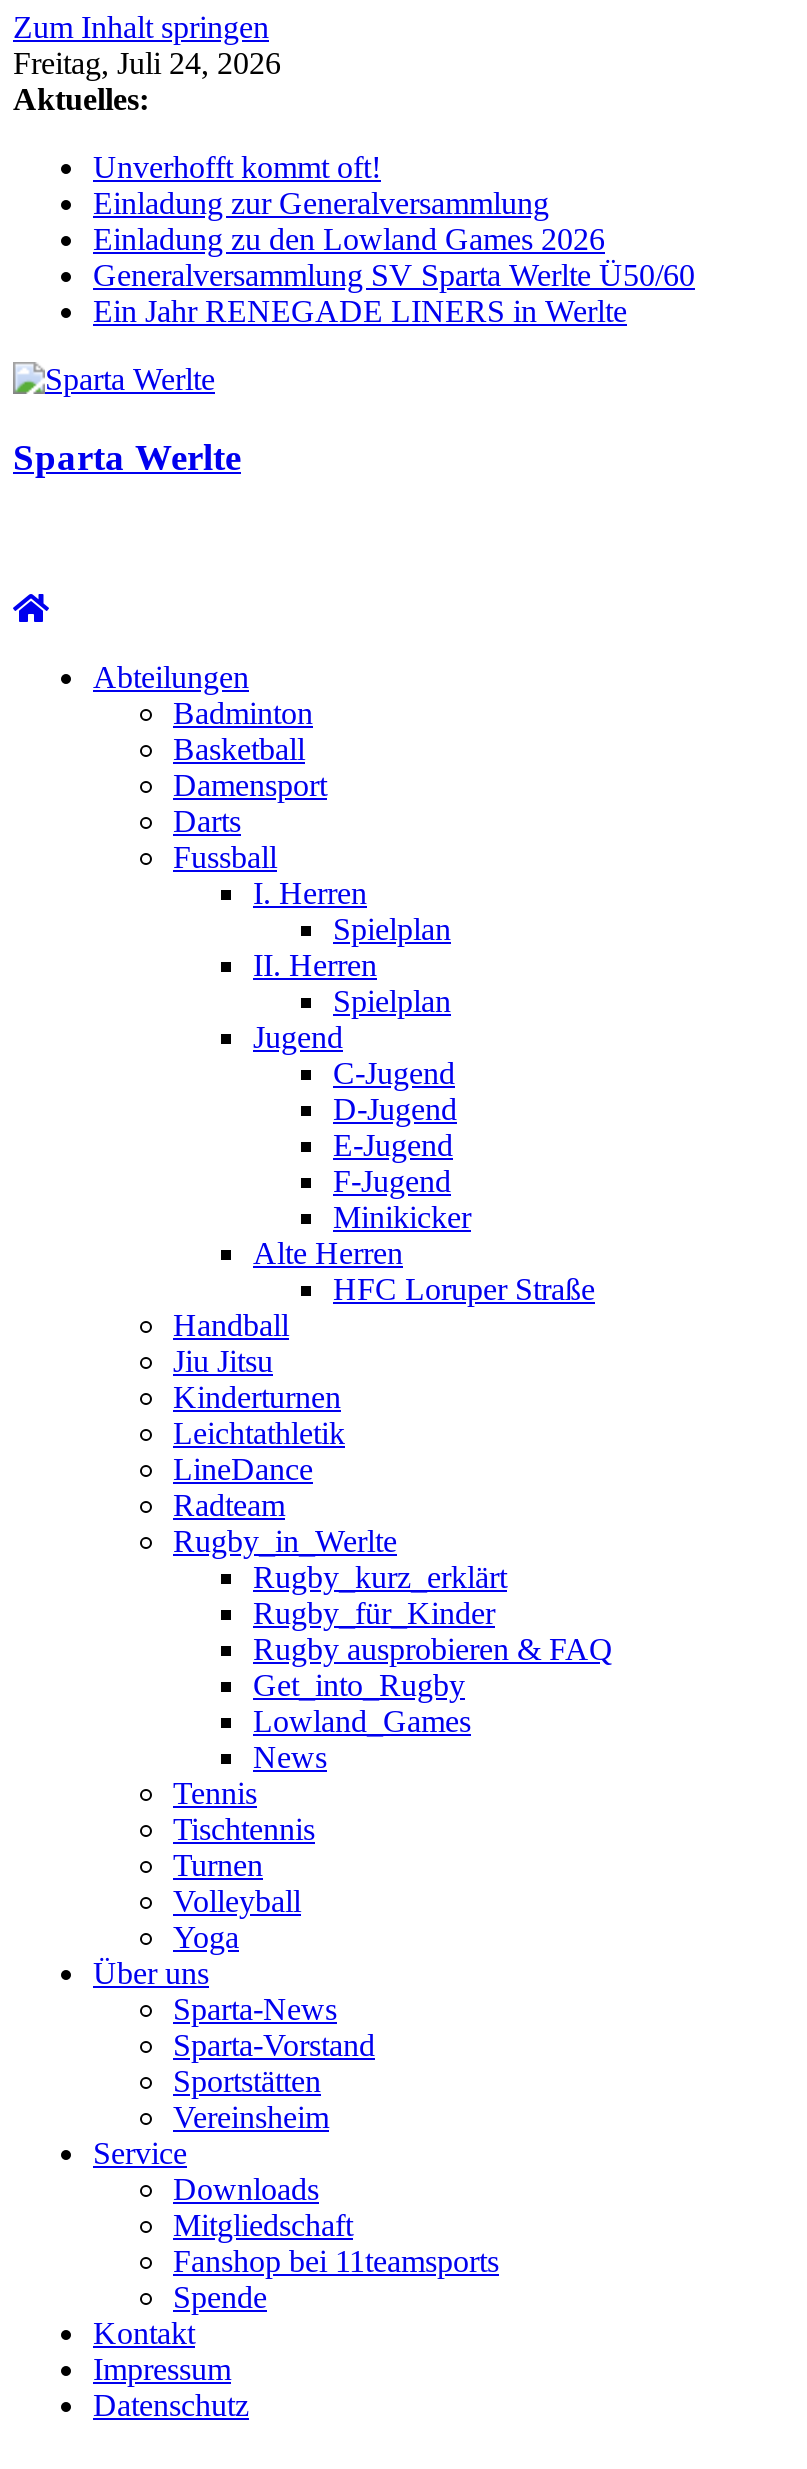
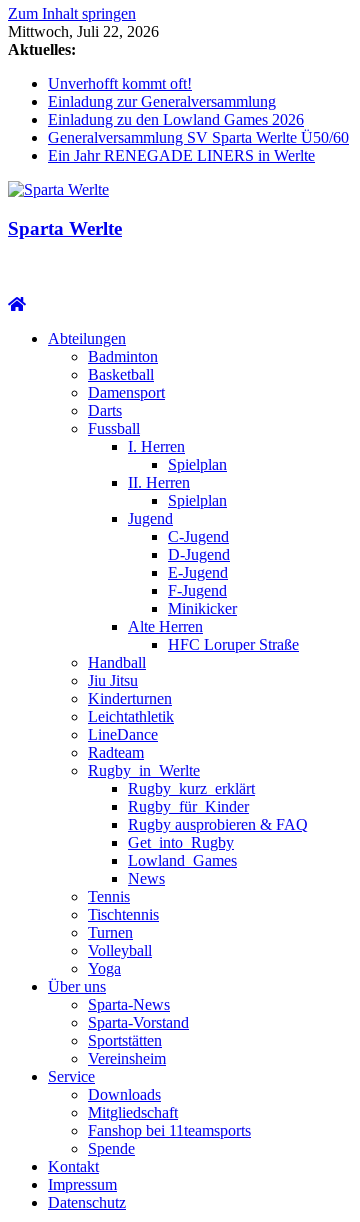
[13,46,281,80] Freitag, Juli 24, 2026 -> [8,23,159,40] Mittwoch, Juli 22, 2026

